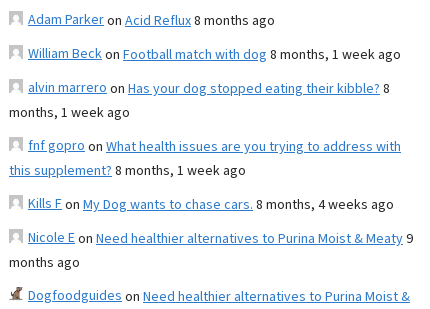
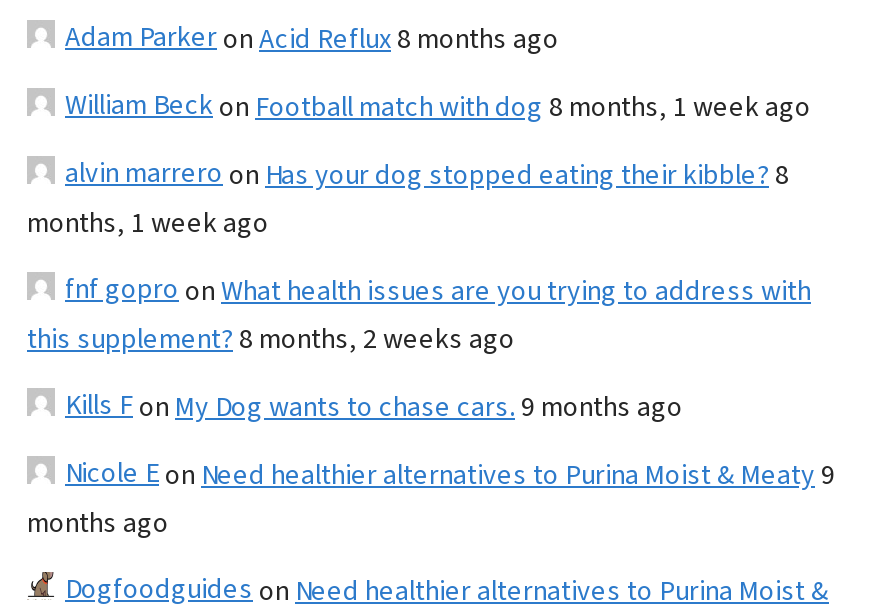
[9,161,246,181] this supplement? 8 months, 1 week ago -> [27,319,515,359] this supplement? 8 months, 2 weeks ago
[28,194,394,215] Kills Fon My Dog wants to chase cars. 8 months, 4 weeks ago -> [65,385,683,427] Kills Fon My Dog wants to chase cars. 9 months ago

